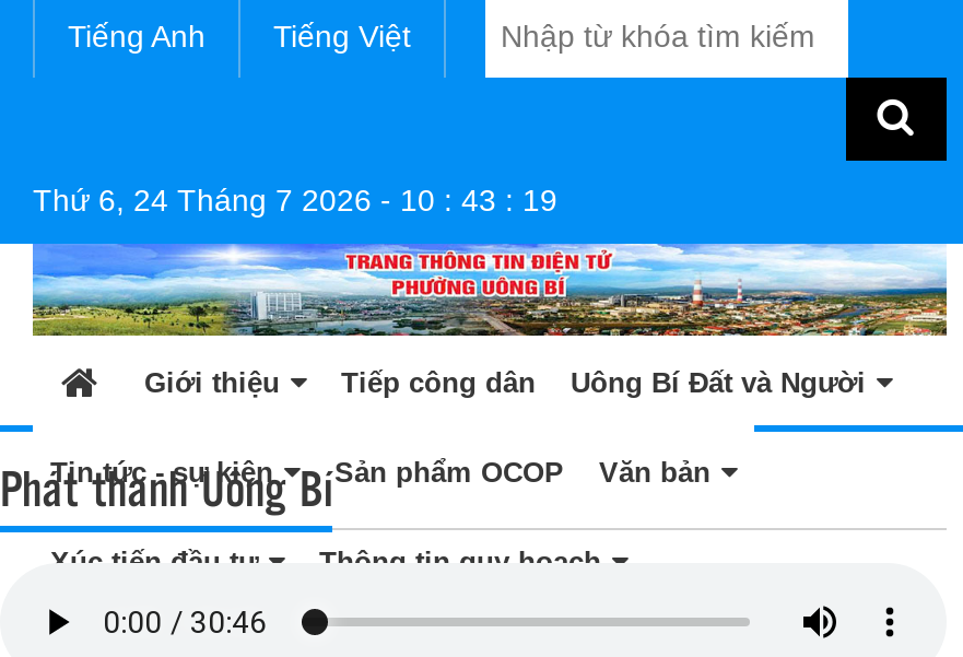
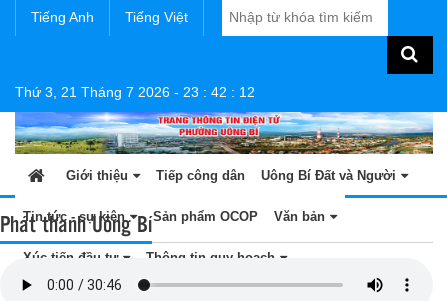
[33,183,557,218] Thứ 6, 24 Tháng 7 2026 - 10: 43: 19 -> [15,84,255,100] Thứ 3, 21 Tháng 7 2026 - 23: 42: 12

